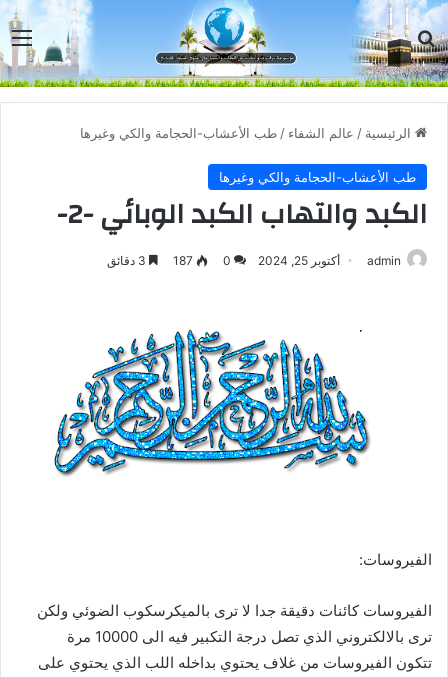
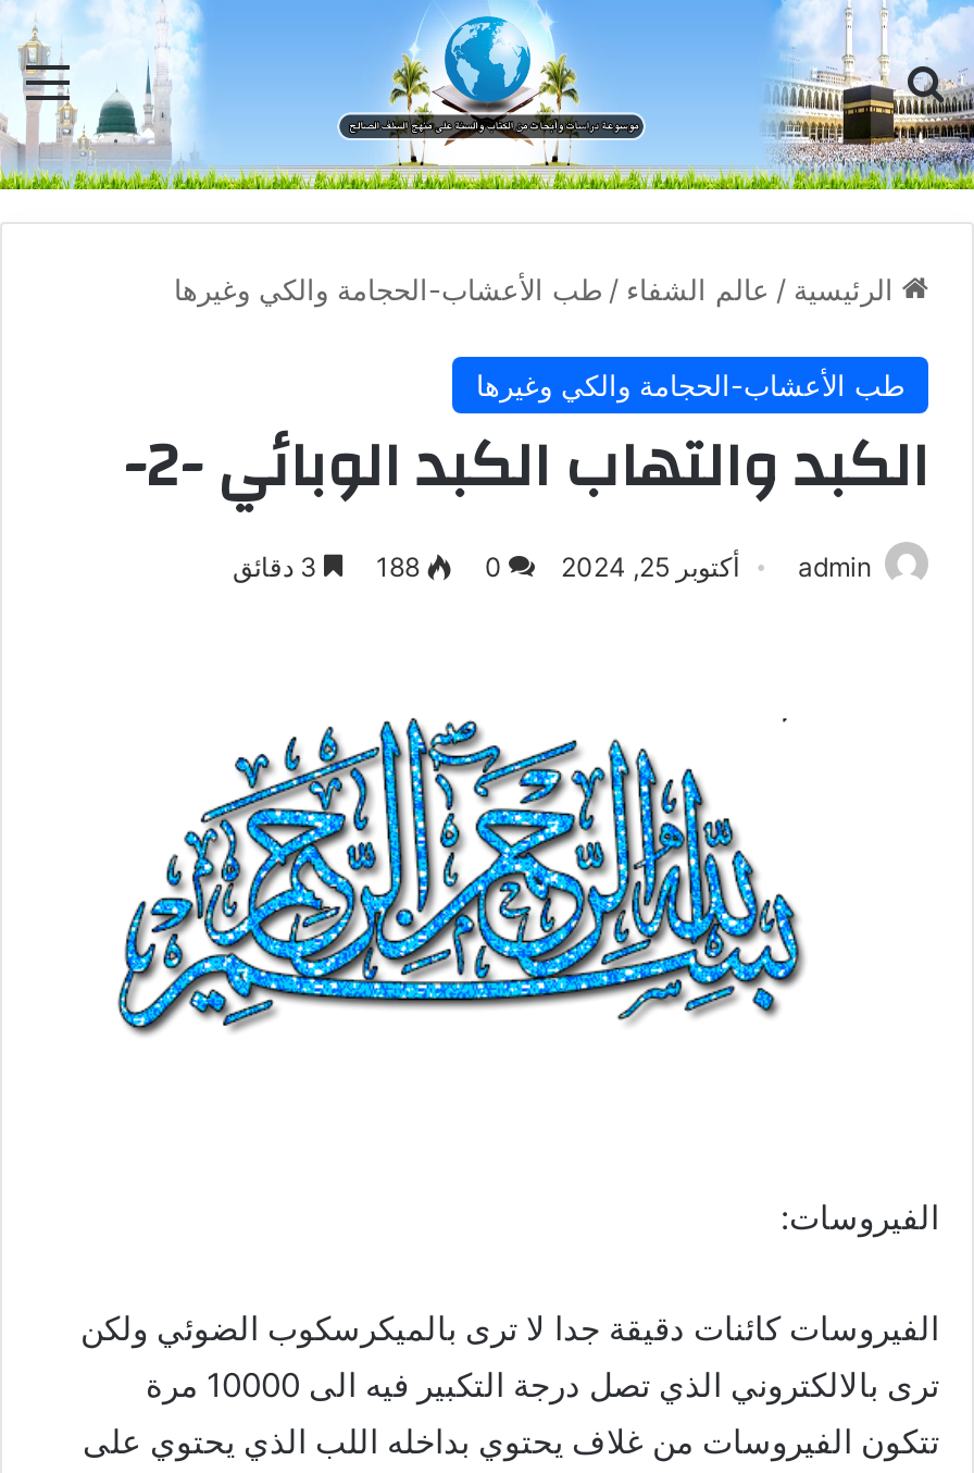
[173,253,193,268] 187 -> [376,550,420,583] 188

